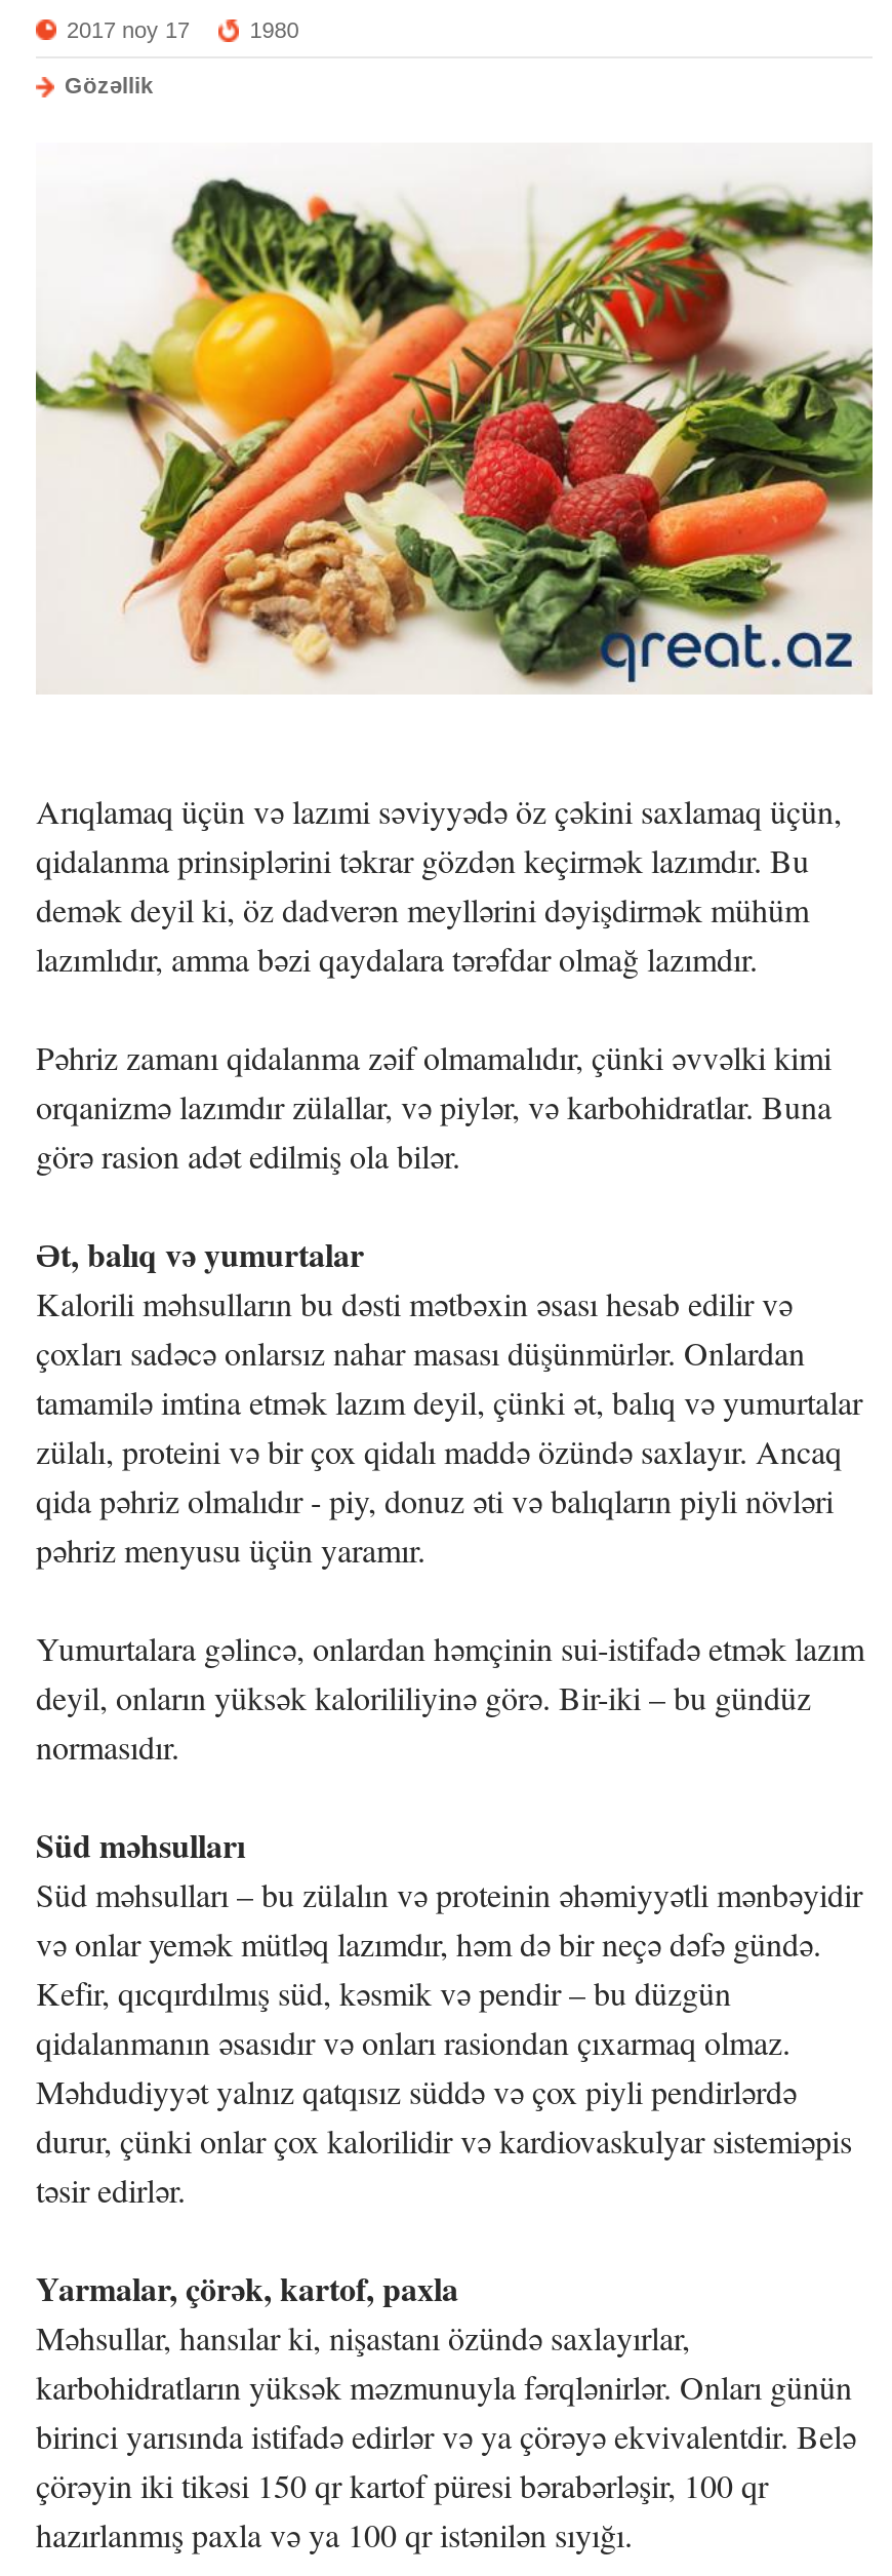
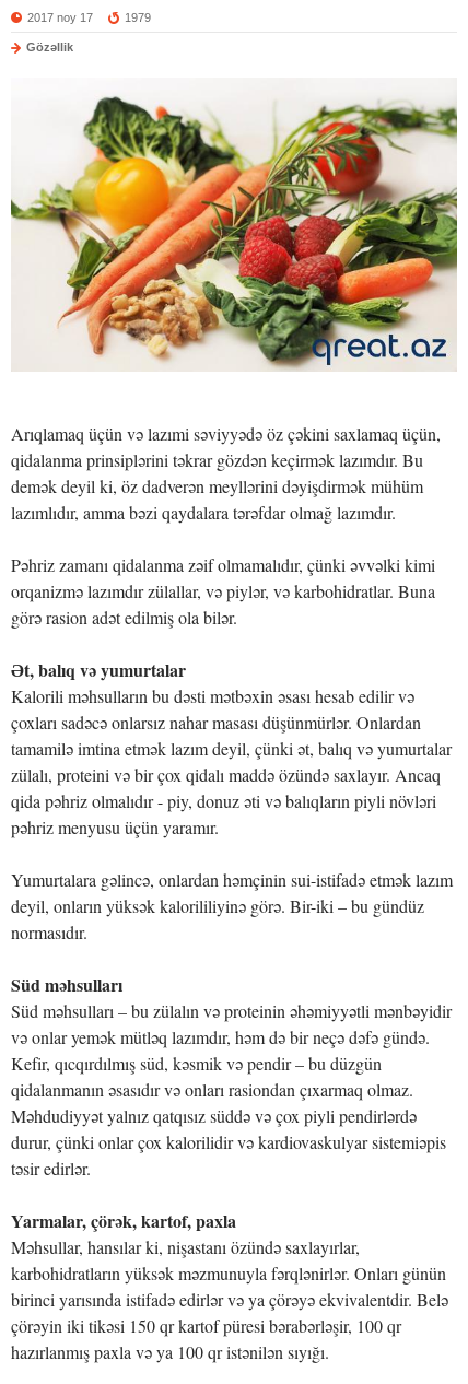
[250,17,299,42] 1980 -> [125,11,151,24] 1979

